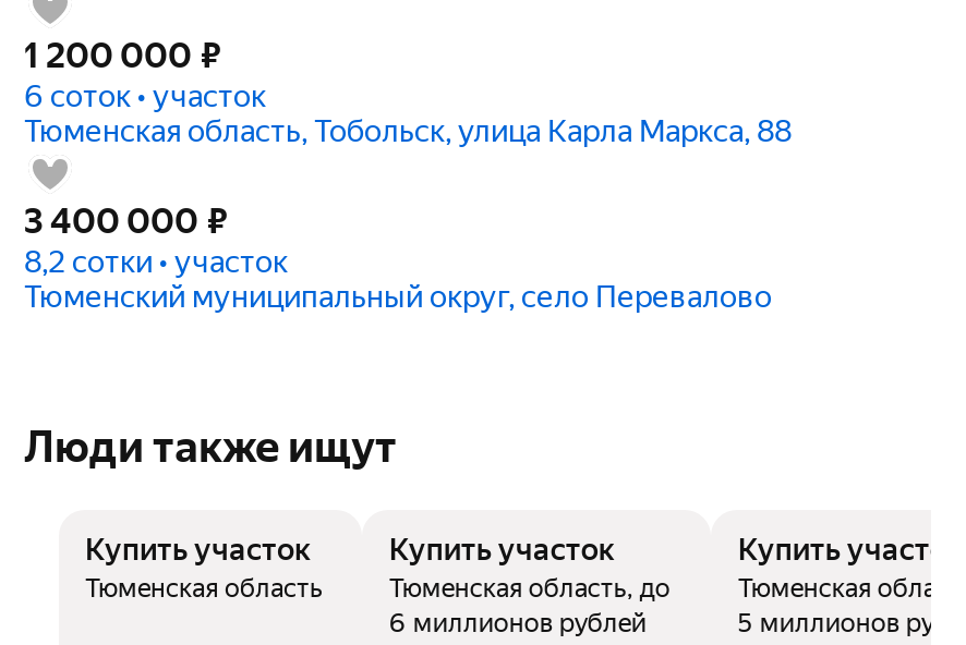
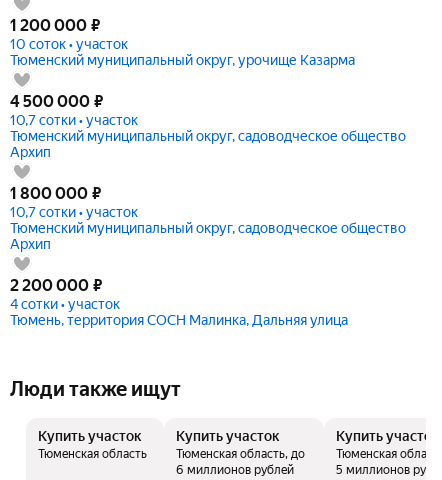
[24,78,792,313] 6 соток • участок | Тюменская область, Тобольск, улица Карла Маркса, 88 | 3 400 000 ₽ | 8,2 сотки • участок | Тюменский муниципальный округ, село Перевалово -> [10,36,406,328] 10 соток • участок | Тюменский муниципальный округ, урочище Казарма | 4 500 000 ₽ | 10,7 сотки • участок | Тюменский муниципальный округ, садоводческое общество | Архип | 1 800 000 ₽ | 10,7 сотки • участок | Тюменский муниципальный округ, садоводческое общество | Архип | 2 200 000 ₽ | 4 сотки • участок | Тюмень, территория СОСН Малинка, Дальняя улица

